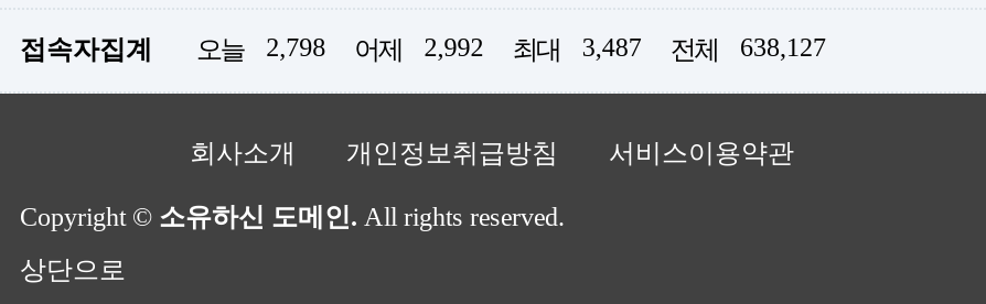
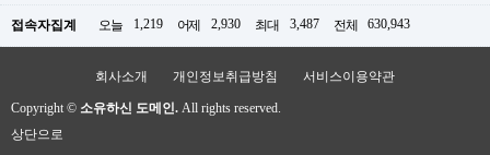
[266,32,326,63] 2,798 -> [133,17,163,32] 1,219
[424,32,484,63] 2,992 -> [211,17,241,32] 2,930
[740,32,826,63] 638,127 -> [368,17,411,32] 630,943

